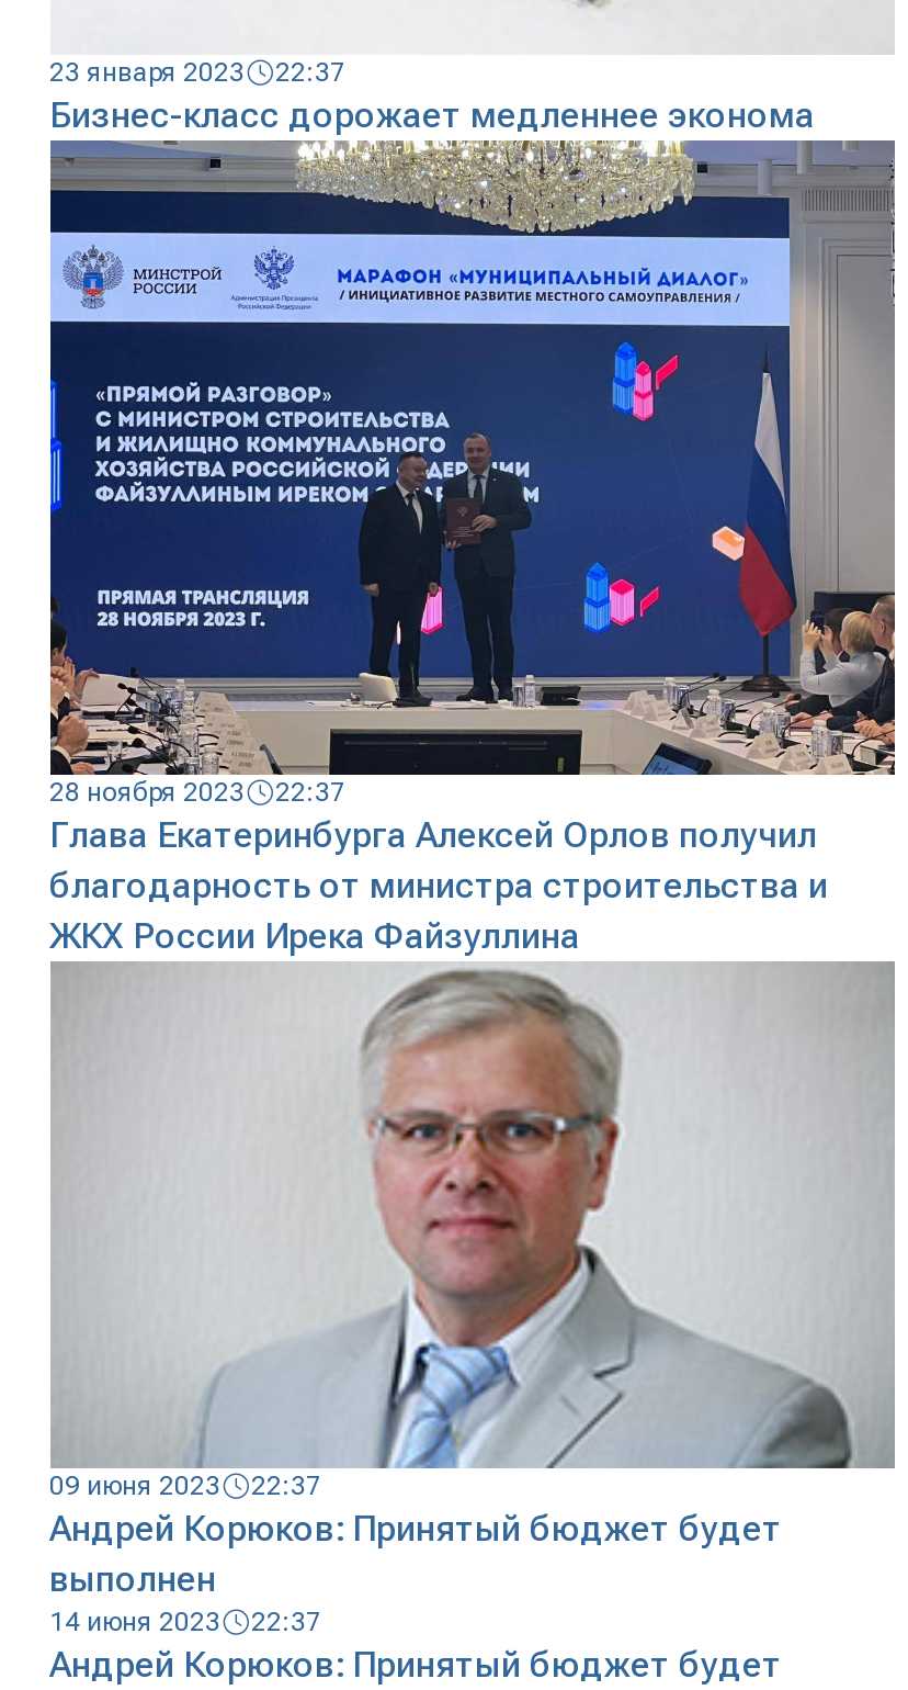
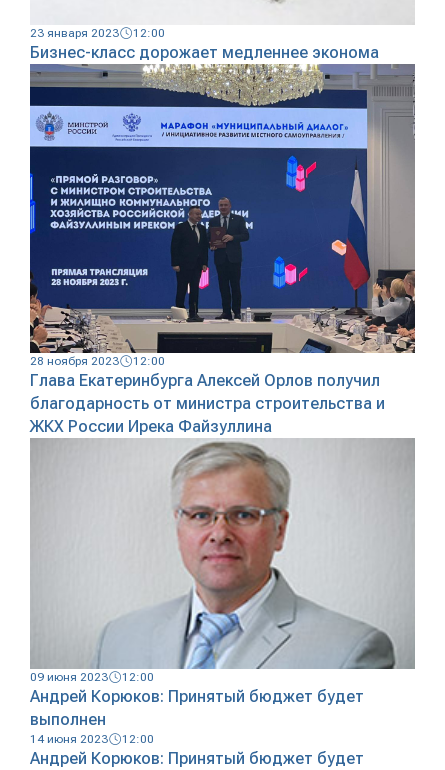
[49,57,345,88] 23 января 2023 22:37 -> [29,26,164,40] 23 января 2023 12:00
[49,776,345,807] 28 ноября 2023 22:37 -> [29,354,164,368] 28 ноября 2023 12:00
[49,1470,321,1500] 09 июня 2023 22:37 -> [29,670,153,684] 09 июня 2023 12:00
[49,1606,321,1636] 14 июня 2023 22:37 -> [29,732,153,746] 14 июня 2023 12:00

